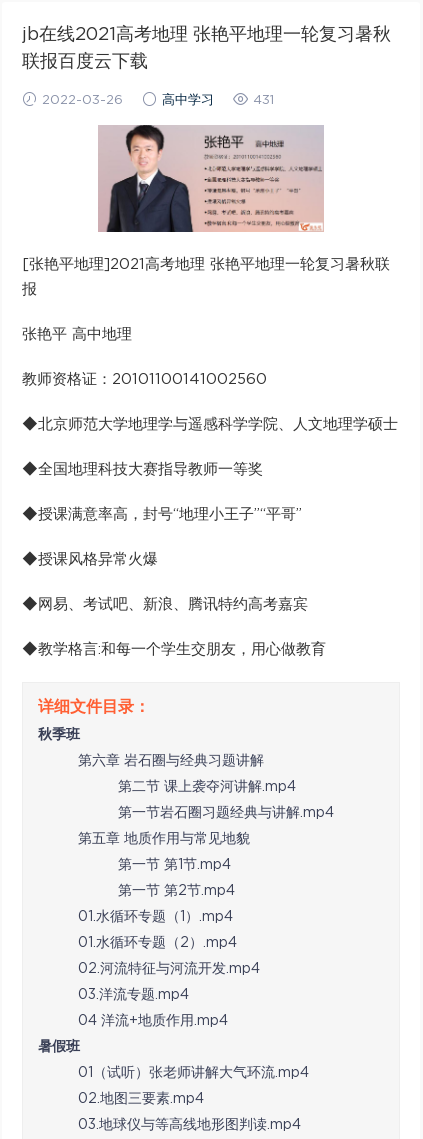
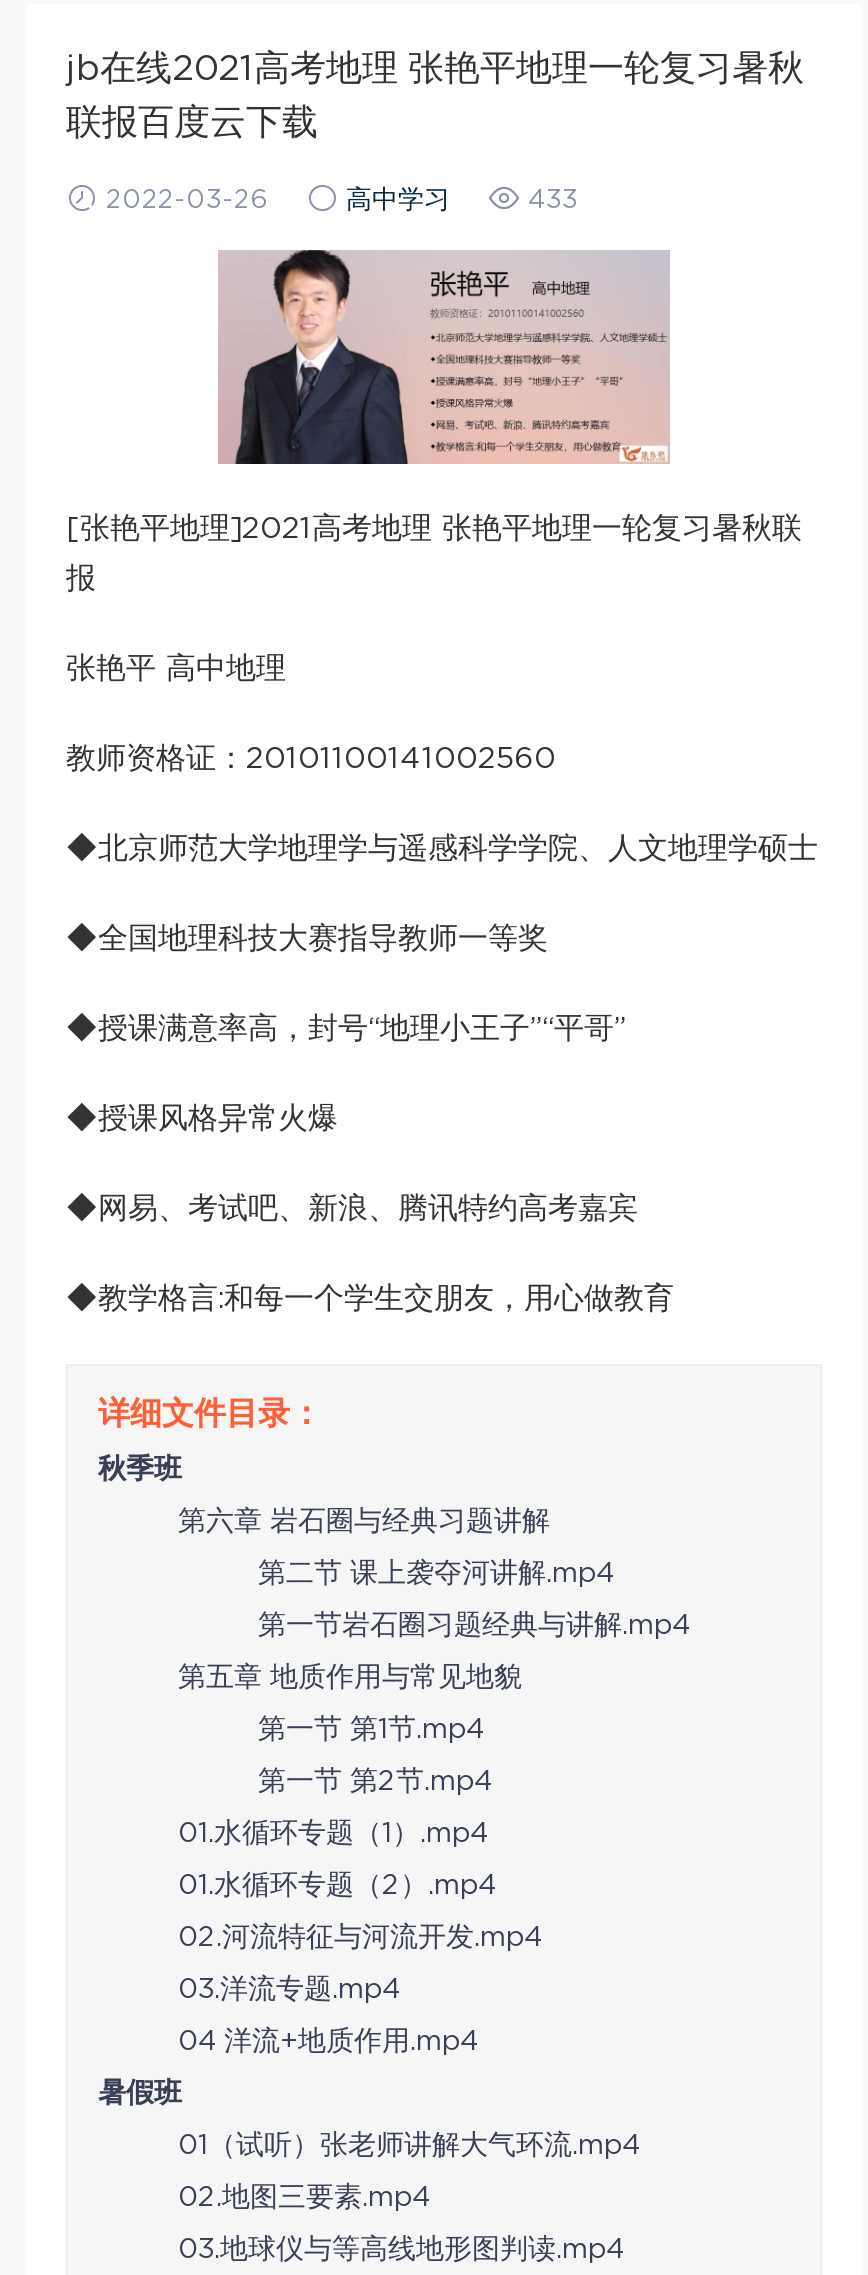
[249,94,274,107] 431 -> [520,189,578,215] 433

